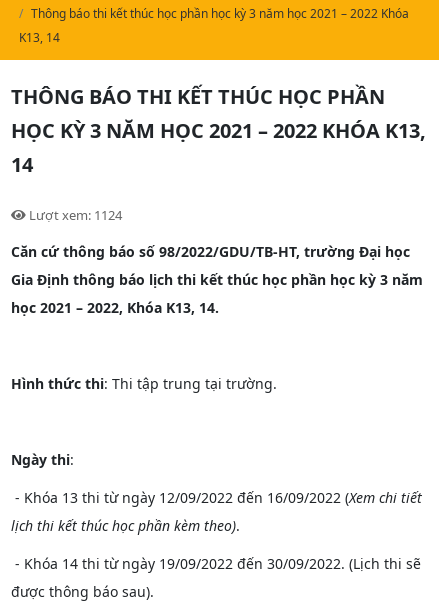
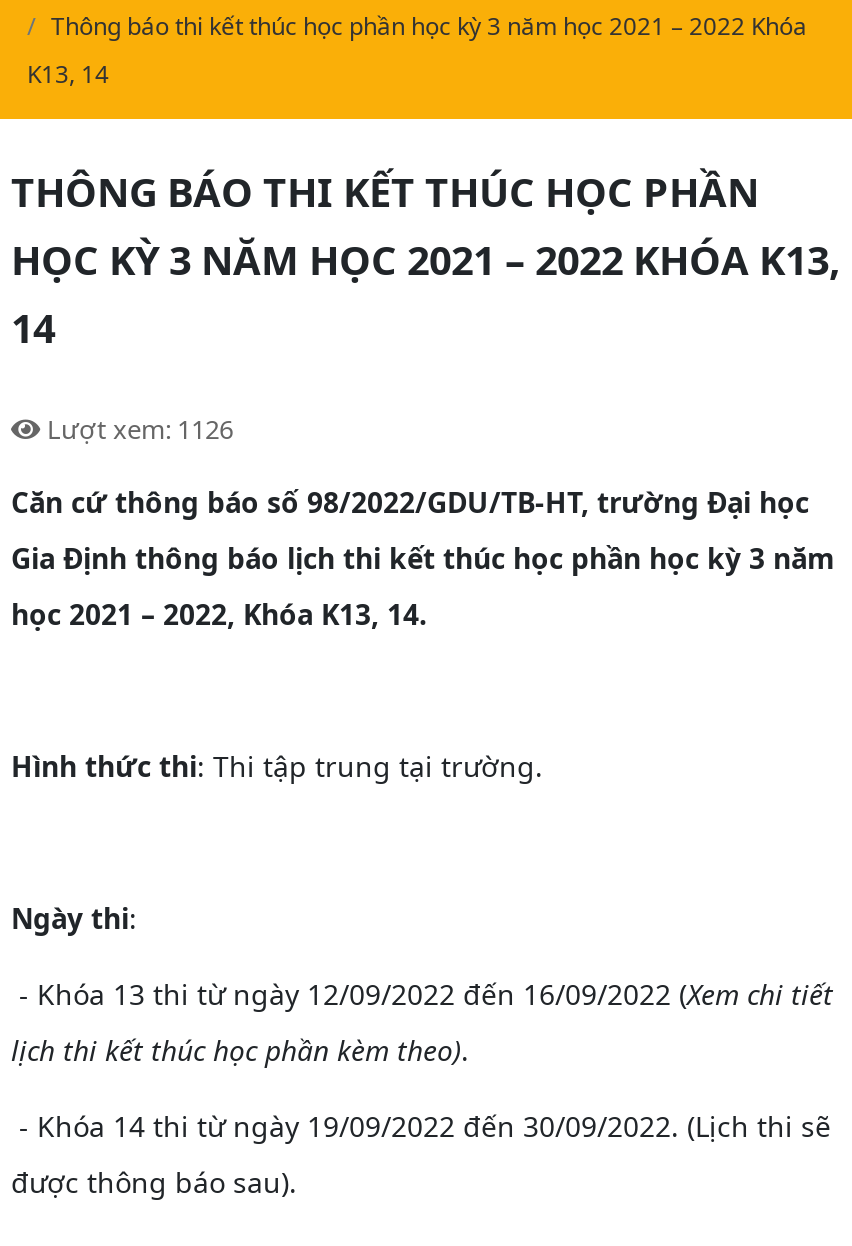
[26,206,122,224] Lượt xem: 1124 -> [41,411,233,447] Lượt xem: 1126

